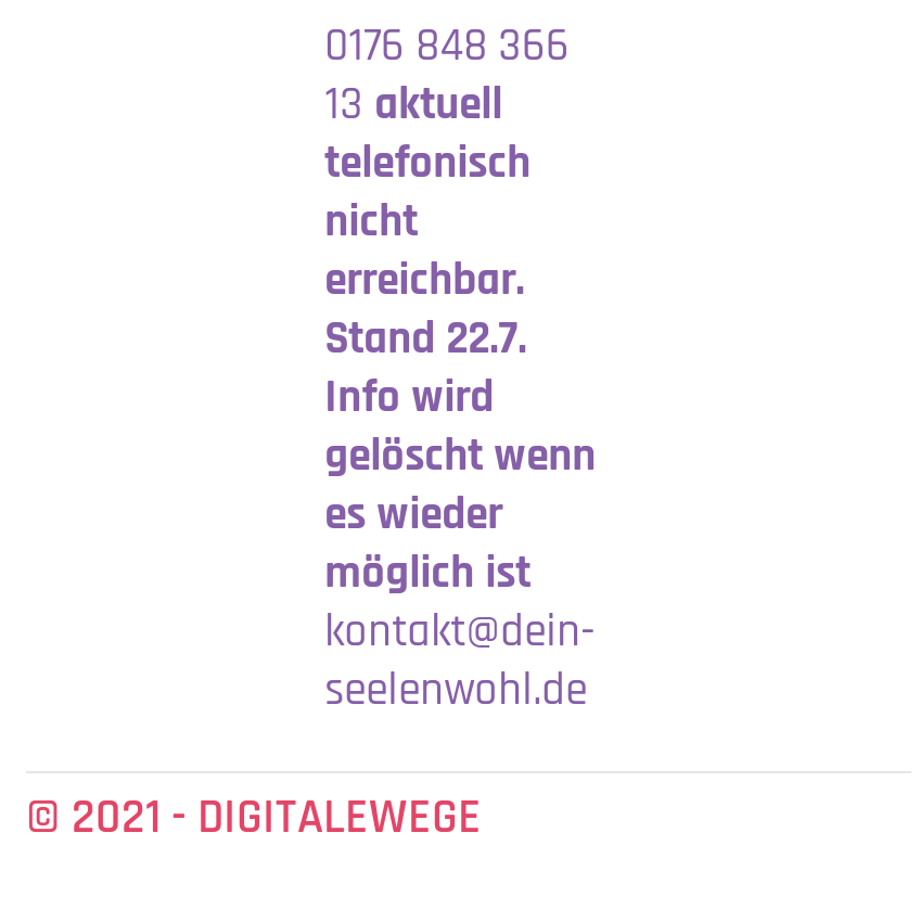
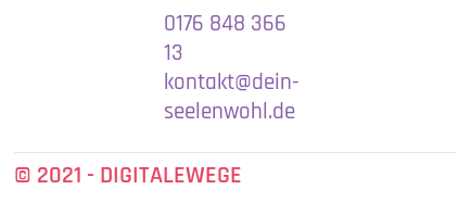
[325,74,596,601] 13 aktuell | telefonisch | nicht | erreichbar. | Stand 22.7. | Info wird | gelöscht wenn | es wieder | möglich ist -> [164,37,183,67] 13

